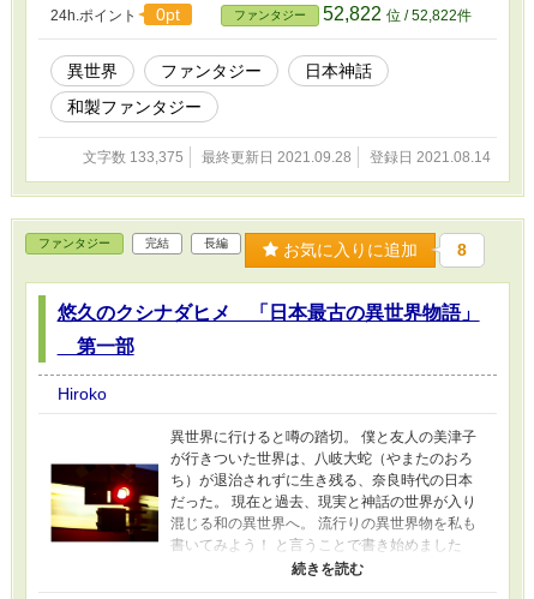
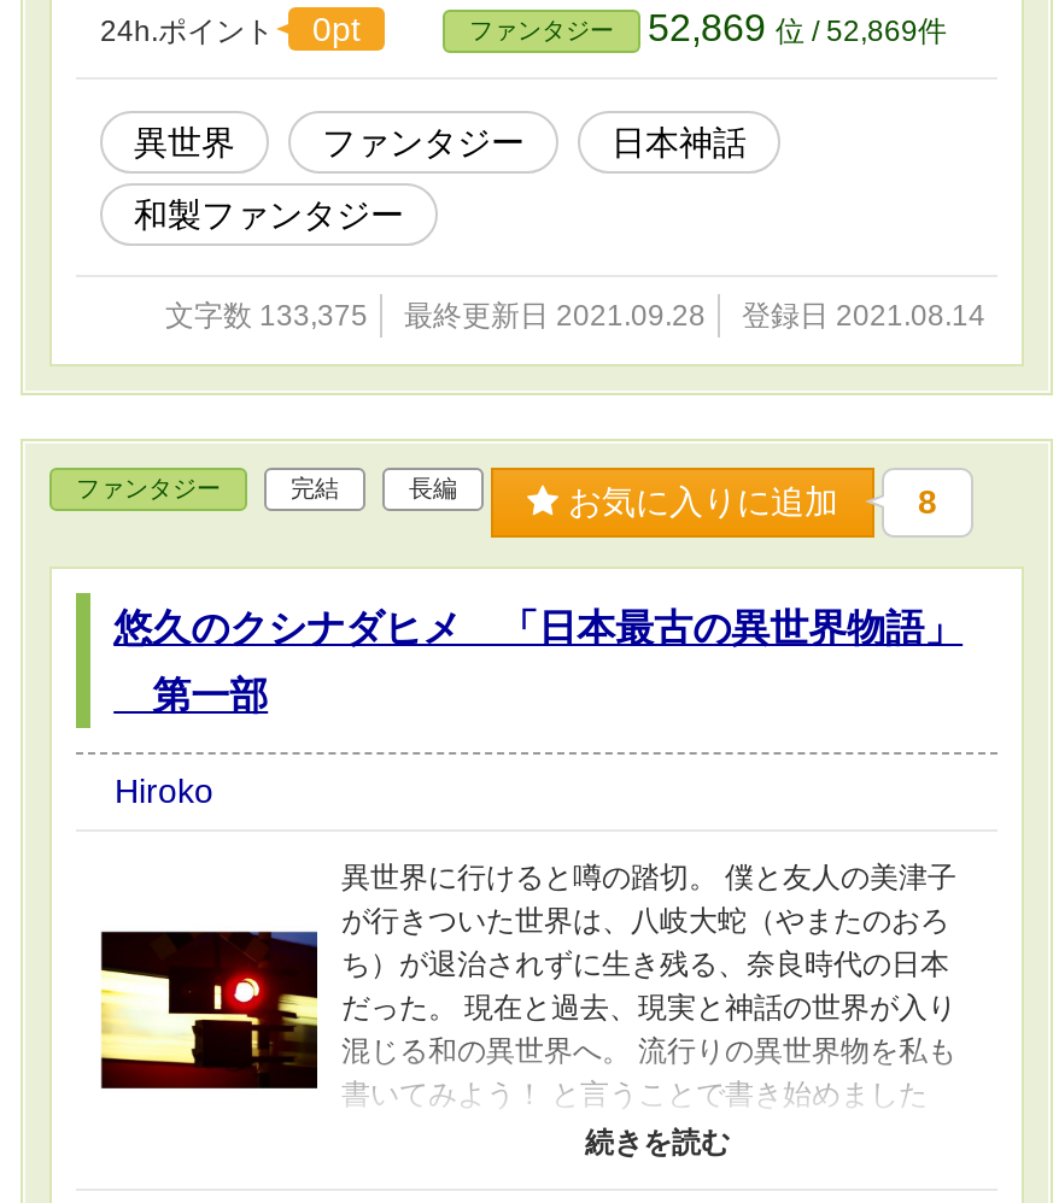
[234,4,472,24] ファンタジー 52,822位 / 52,822件 -> [469,7,947,48] ファンタジー 52,869位 / 52,869件

